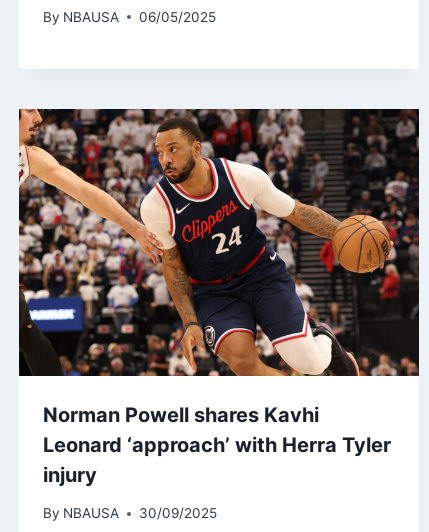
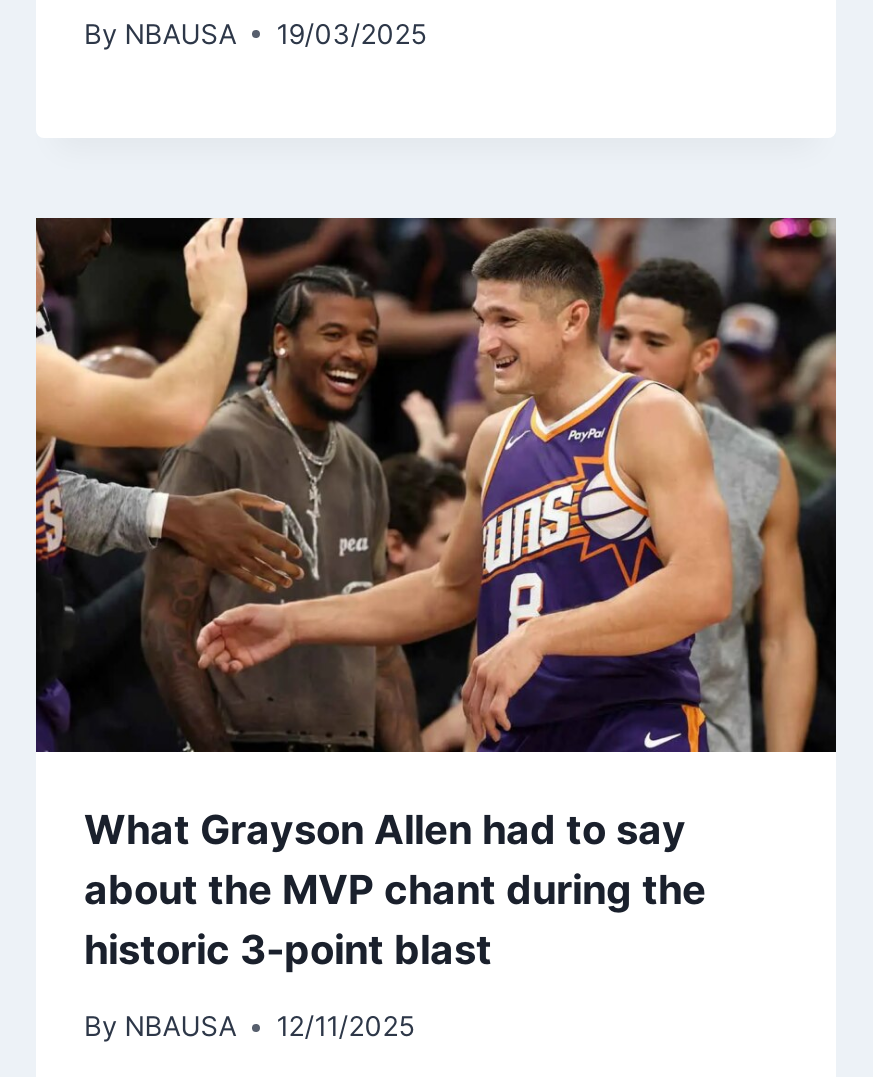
[43,9,216,25] By NBAUSA 06/05/2025 -> [84,18,426,50] By NBAUSA 19/03/2025
[18,108,420,487] [image] | Norman Powell shares Kavhi | Leonard ‘approach’ with Herra Tyler | injury -> [34,216,838,973] [image] | What Grayson Allen had to say | about the MVP chant during the | historic 3-point blast
[43,505,217,521] By NBAUSA 30/09/2025 -> [84,1010,414,1042] By NBAUSA 12/11/2025

